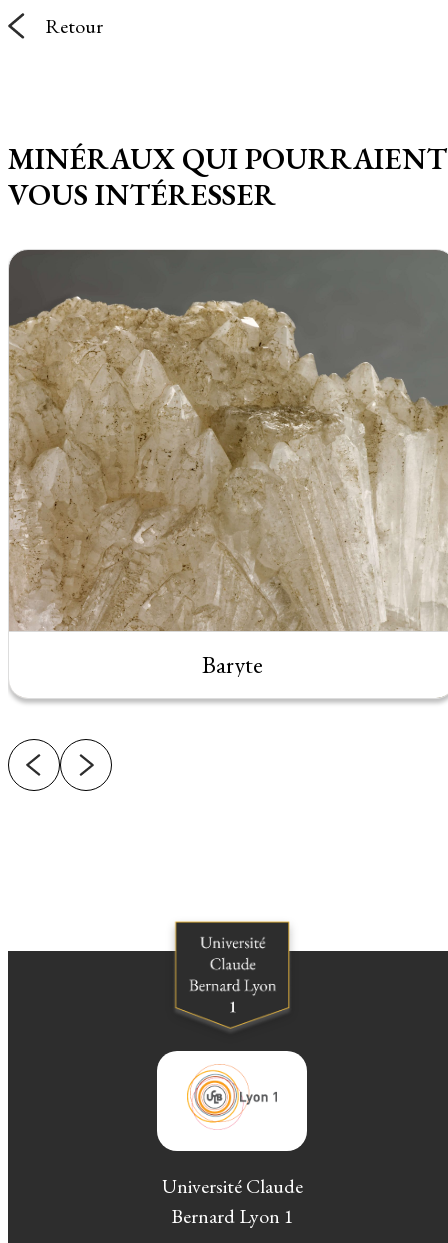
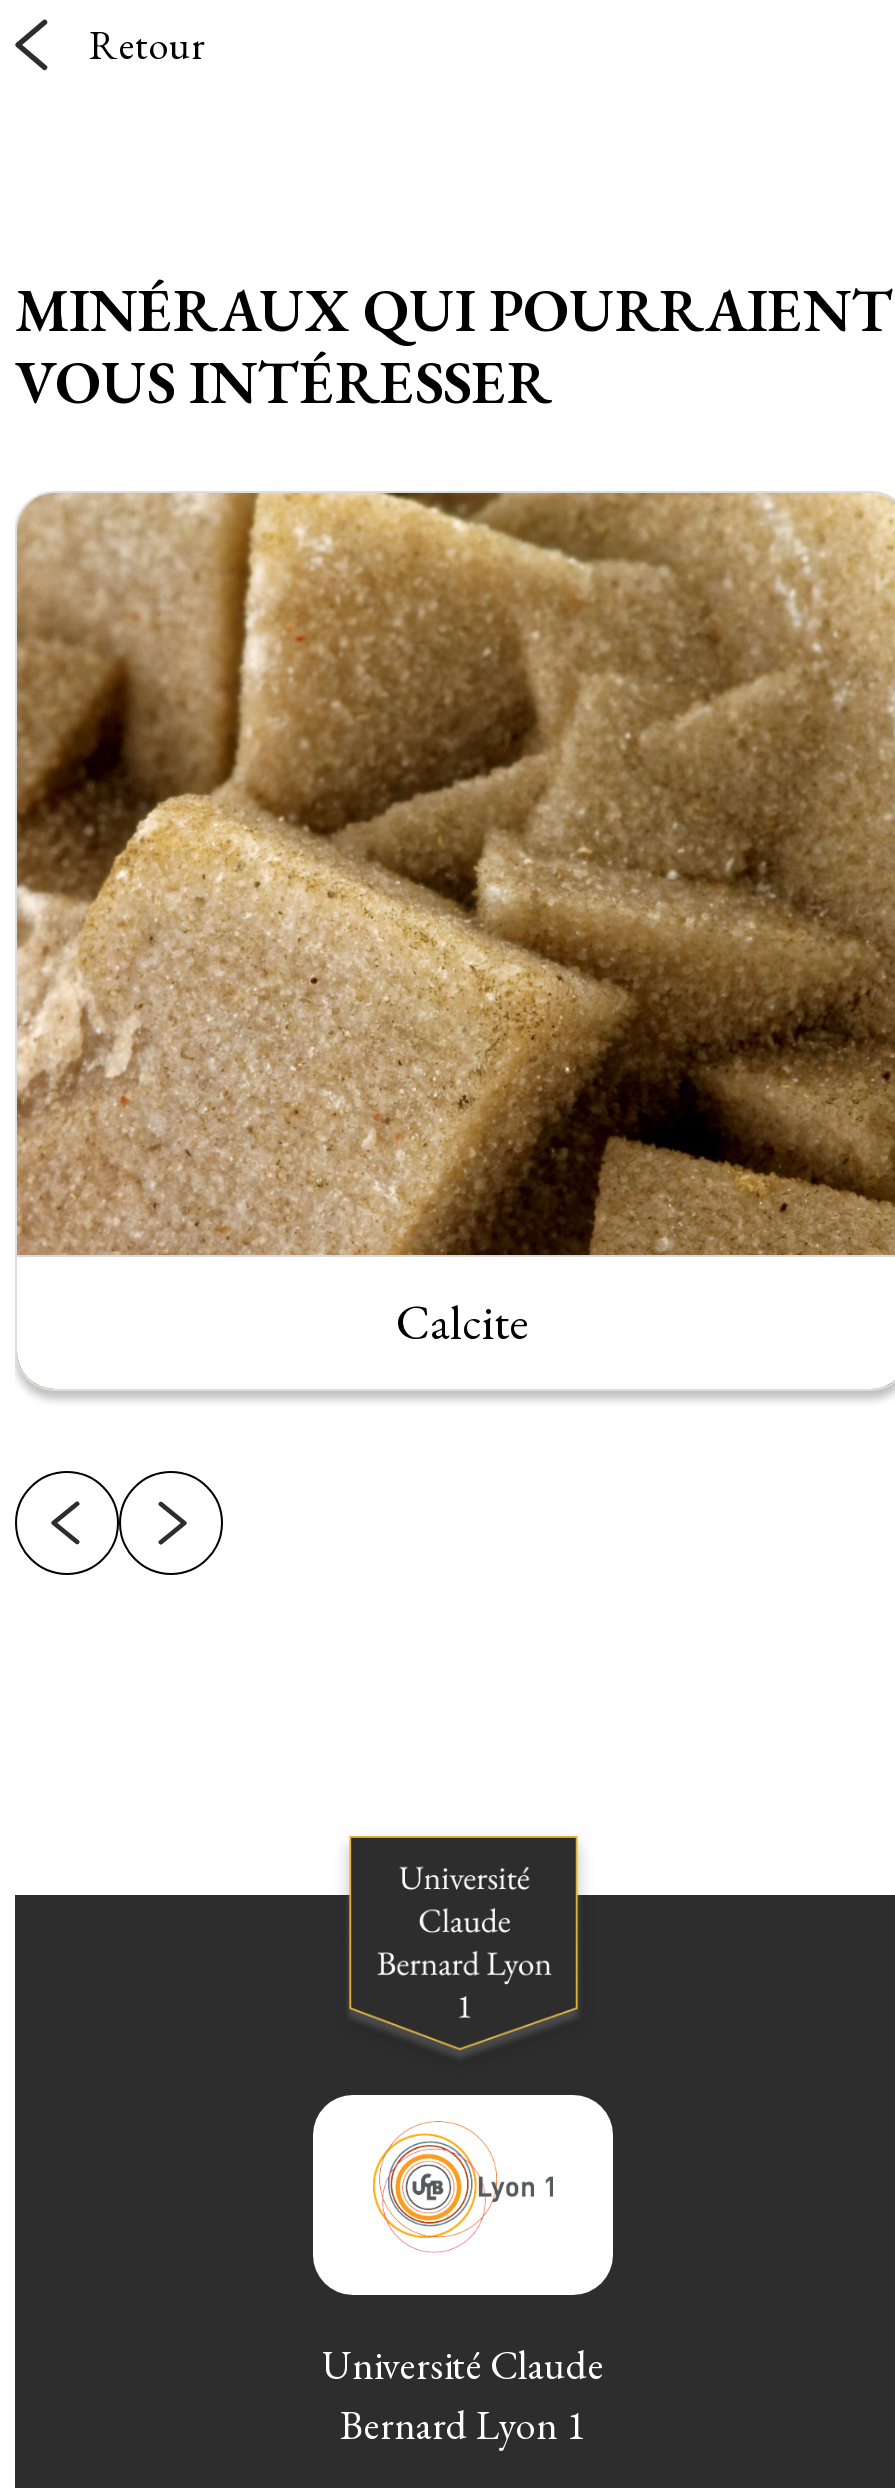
[8,249,445,680] [image] | Baryte -> [15,491,889,1353] [image] | Calcite

